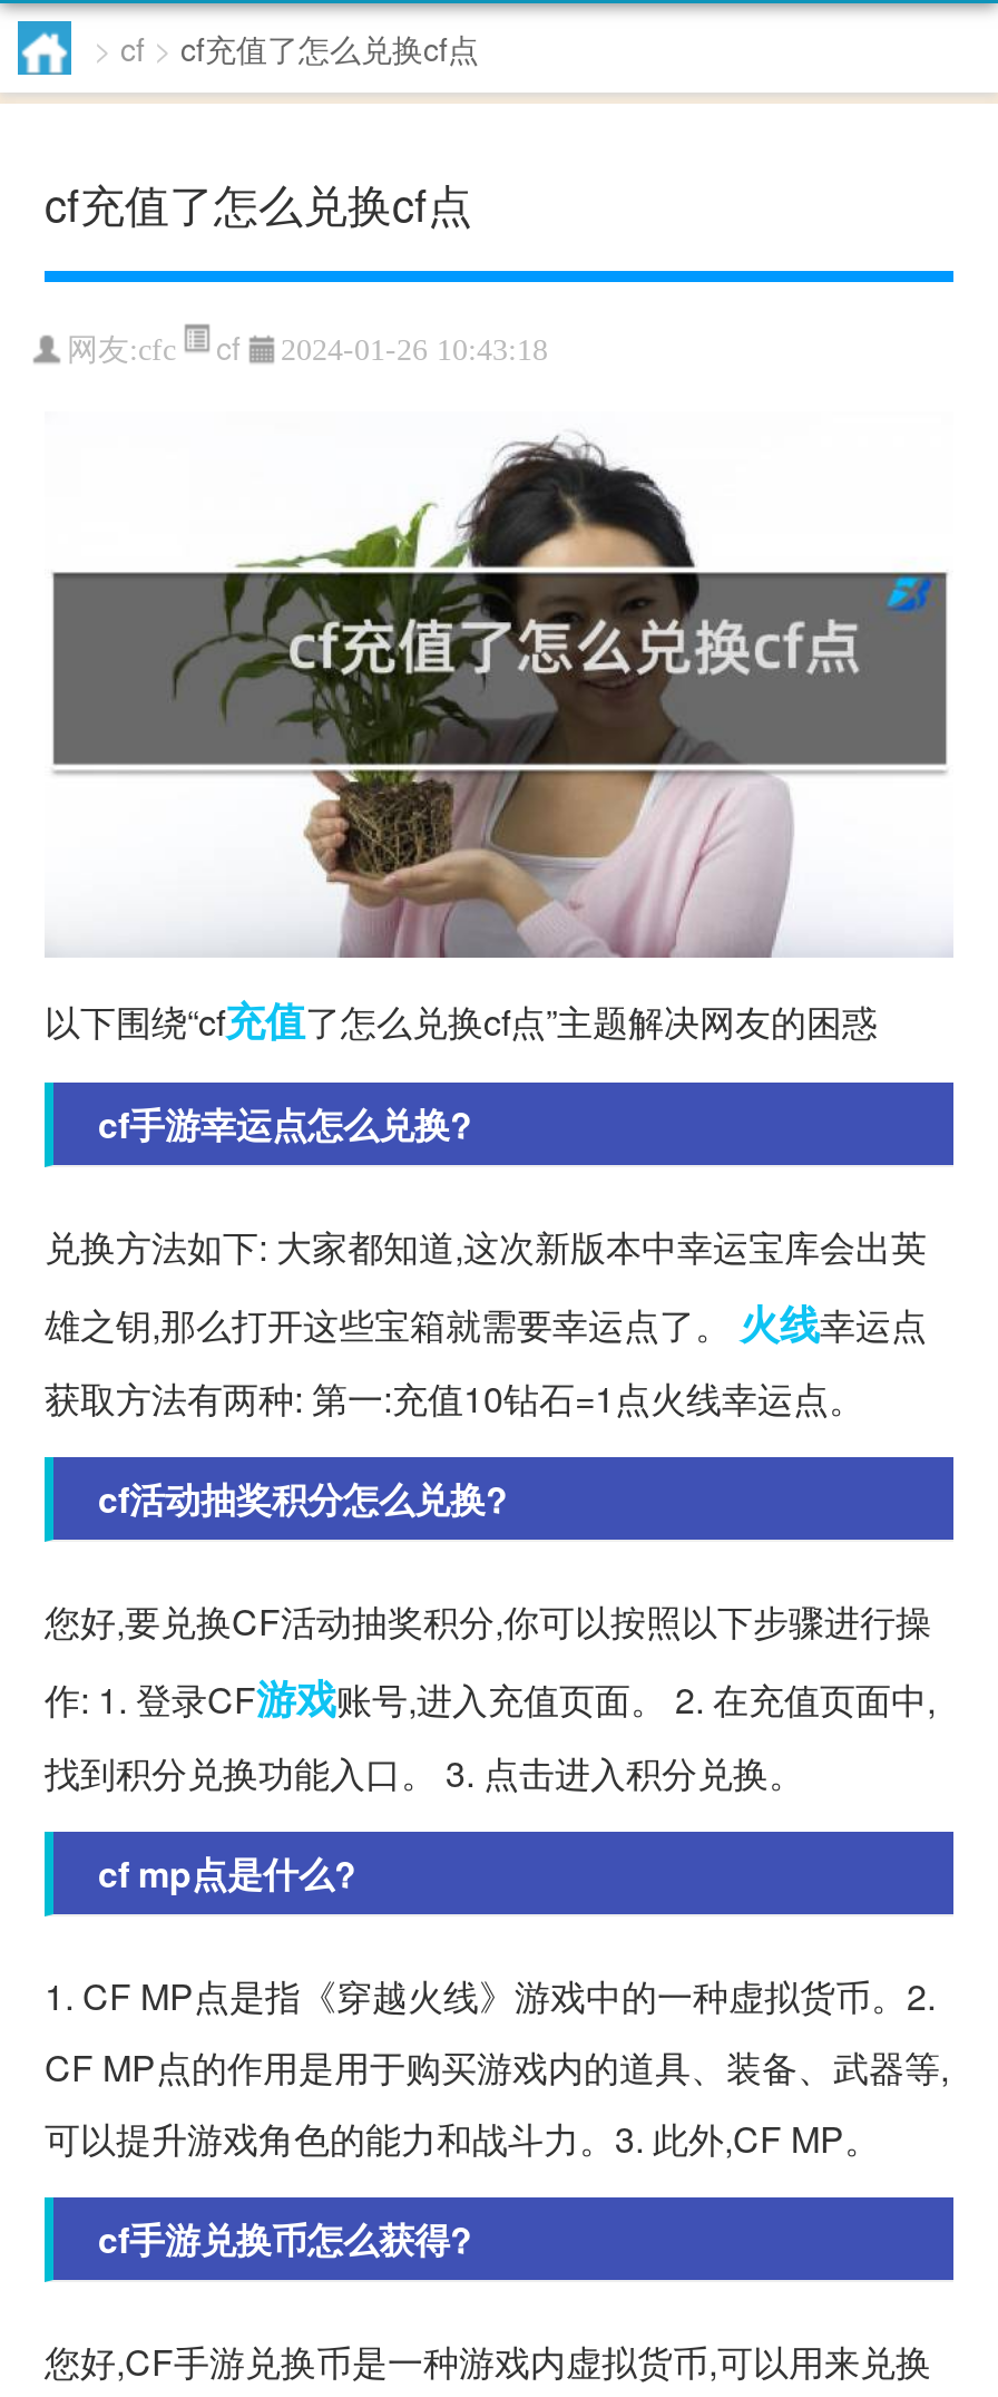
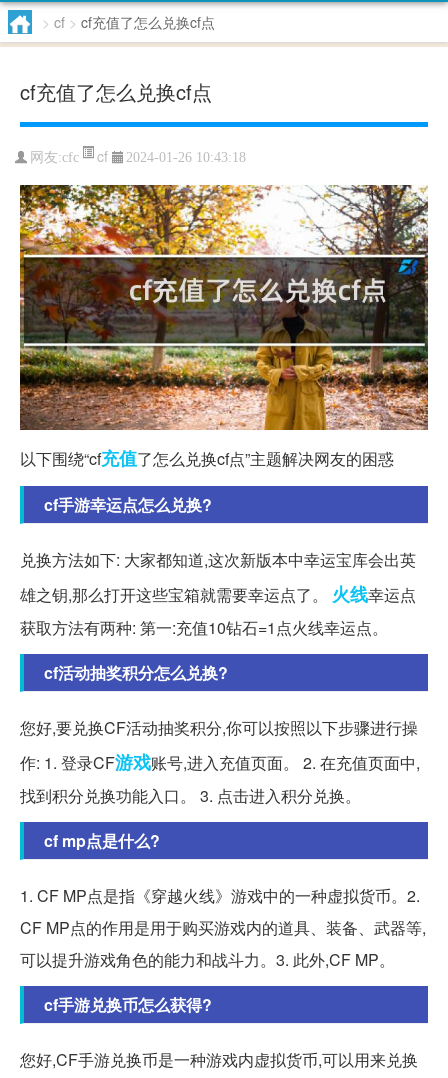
[45,411,953,960] [image] -> [19,184,429,431] [image]

